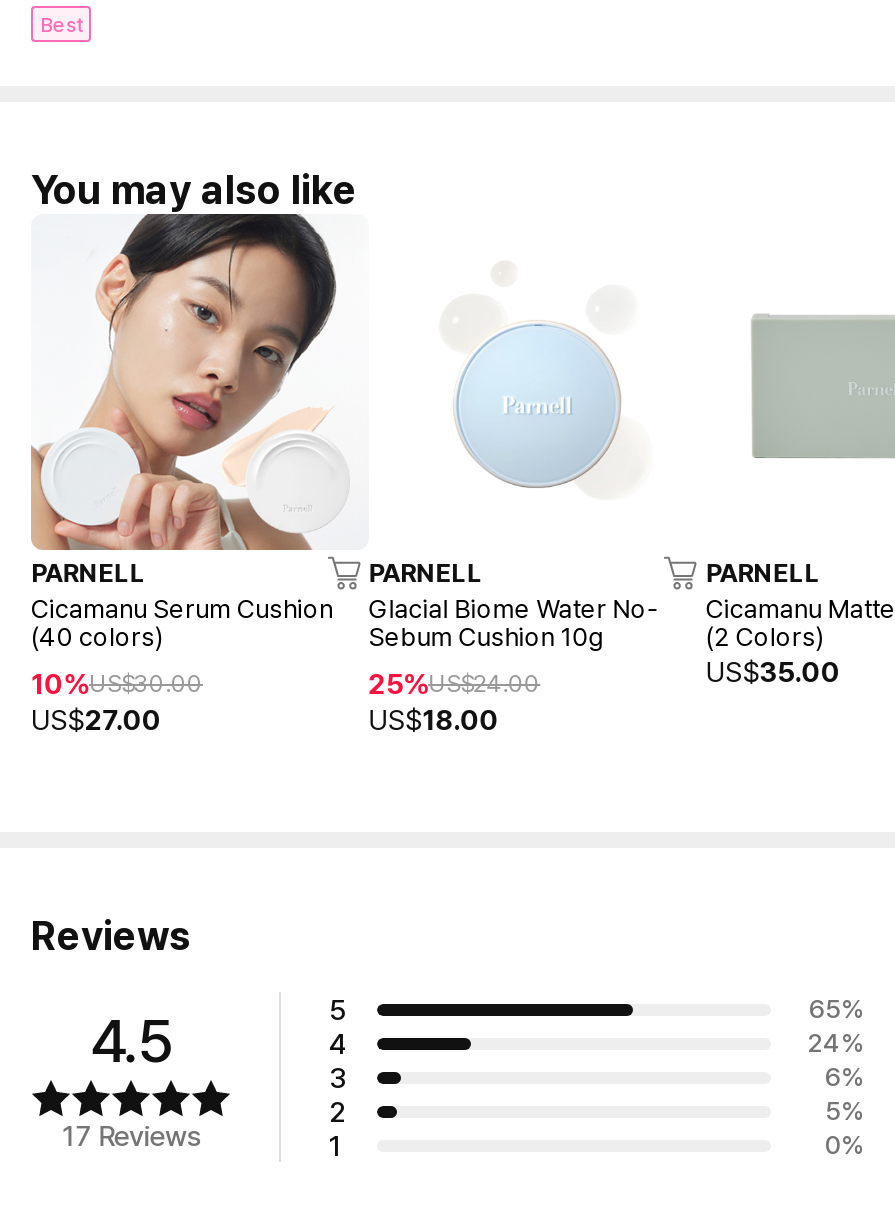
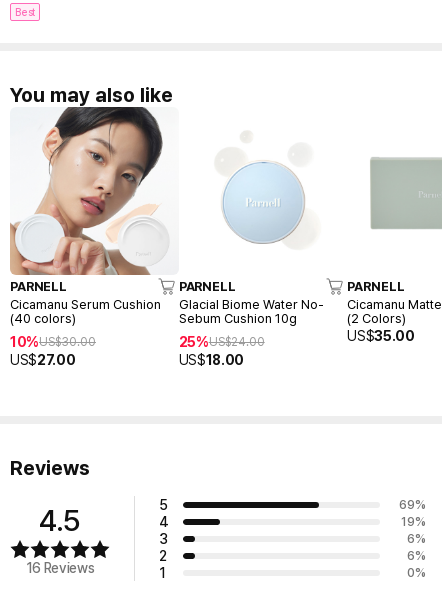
[809,995,863,1025] 65% -> [399,497,426,512] 69%
[807,1029,863,1059] 24% -> [401,514,426,529] 19%
[825,1097,863,1127] 5% -> [407,548,426,563] 6%
[63,1121,199,1153] 17 Reviews -> [26,560,94,576] 16 Reviews

